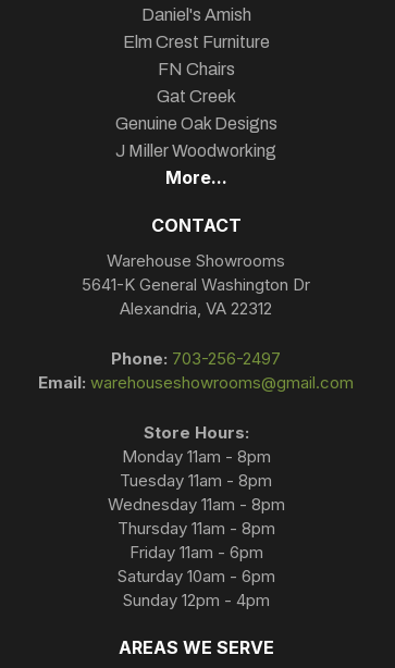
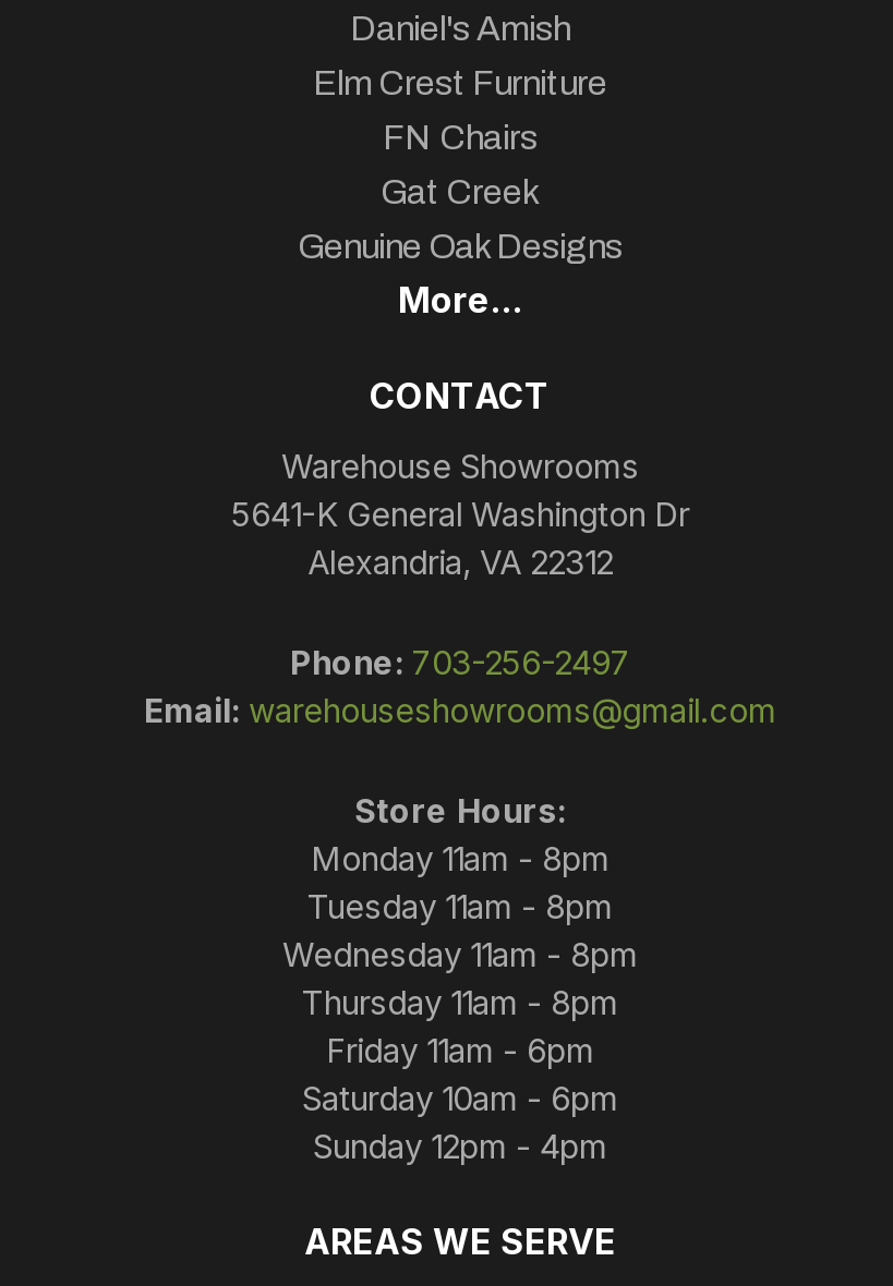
[115,141,276,160] J Miller Woodworking -> none

